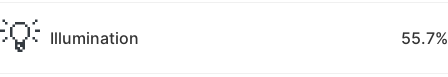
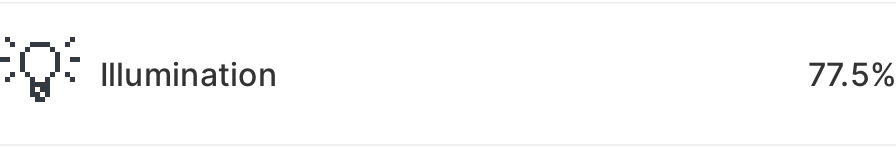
[401,28,448,48] 55.7% -> [808,54,896,94] 77.5%

